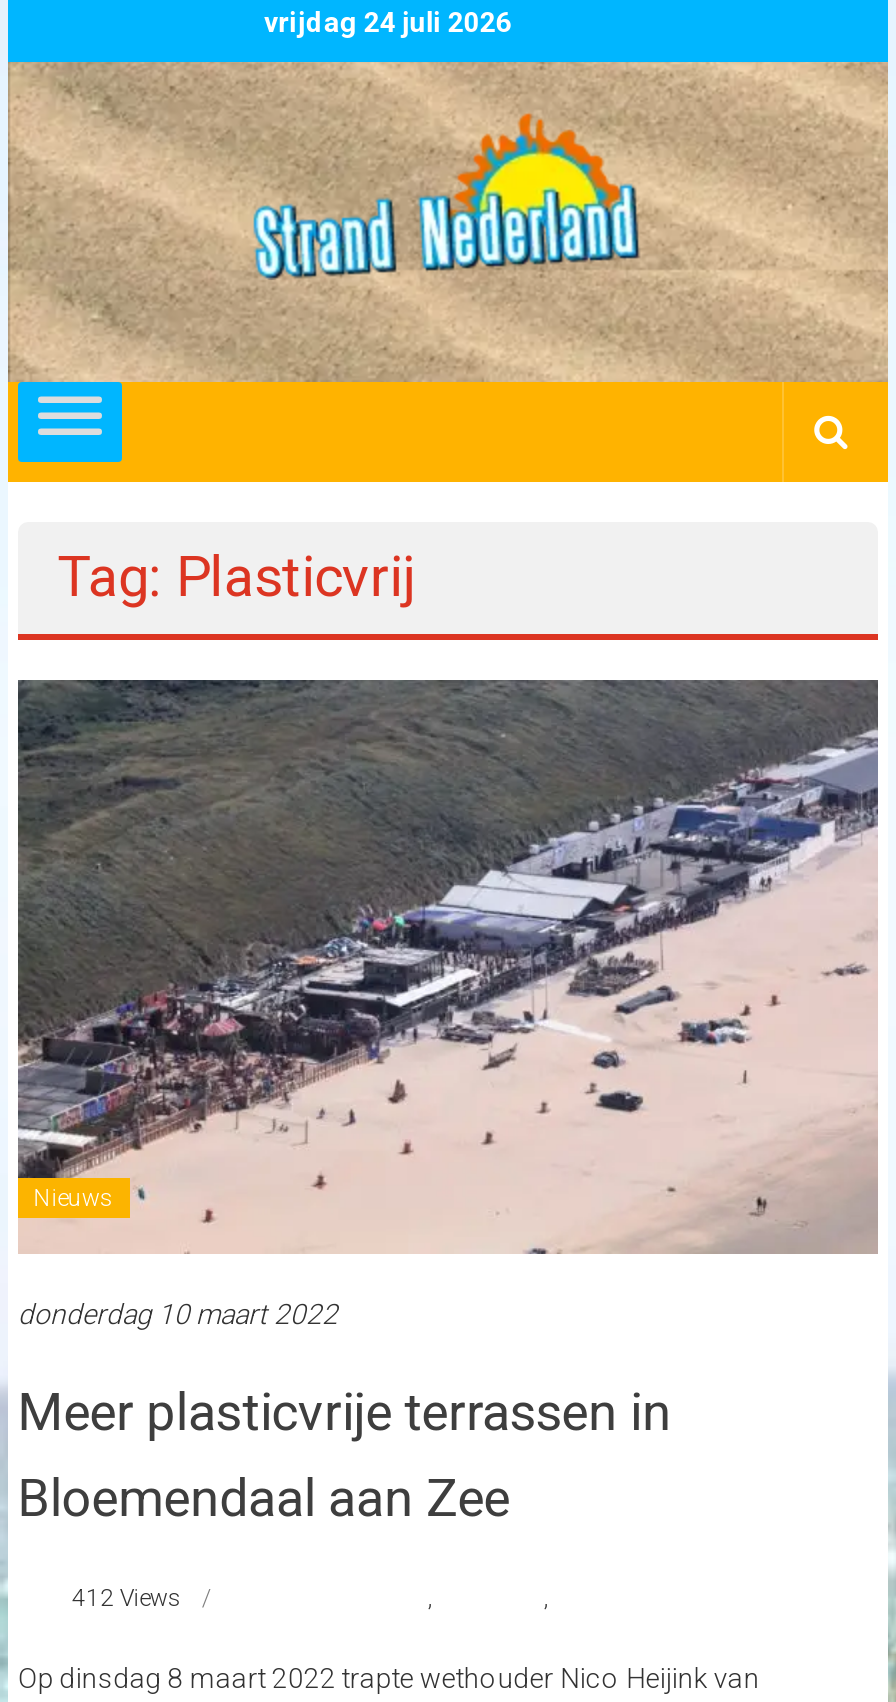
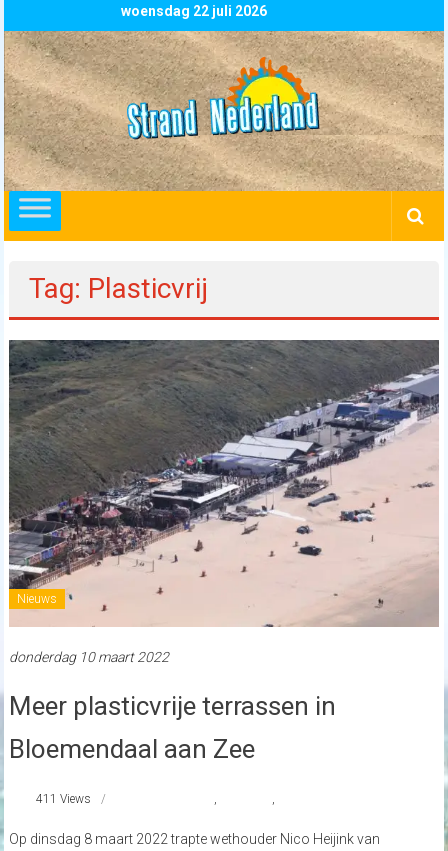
[264,6,512,38] vrijdag 24 juli 2026 -> [121,3,267,19] woensdag 22 juli 2026
[72,1584,182,1612] 412 Views -> [36,792,91,806] 411 Views

